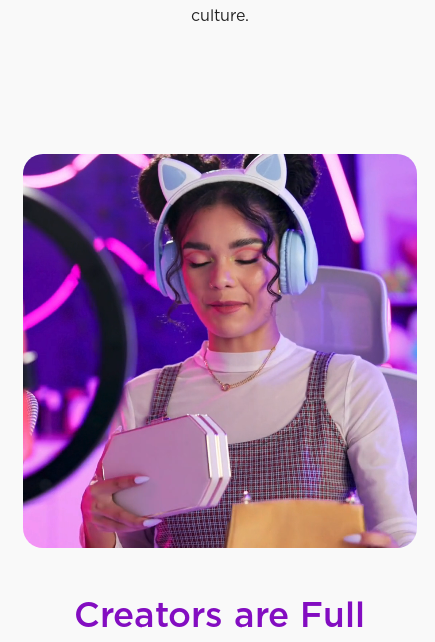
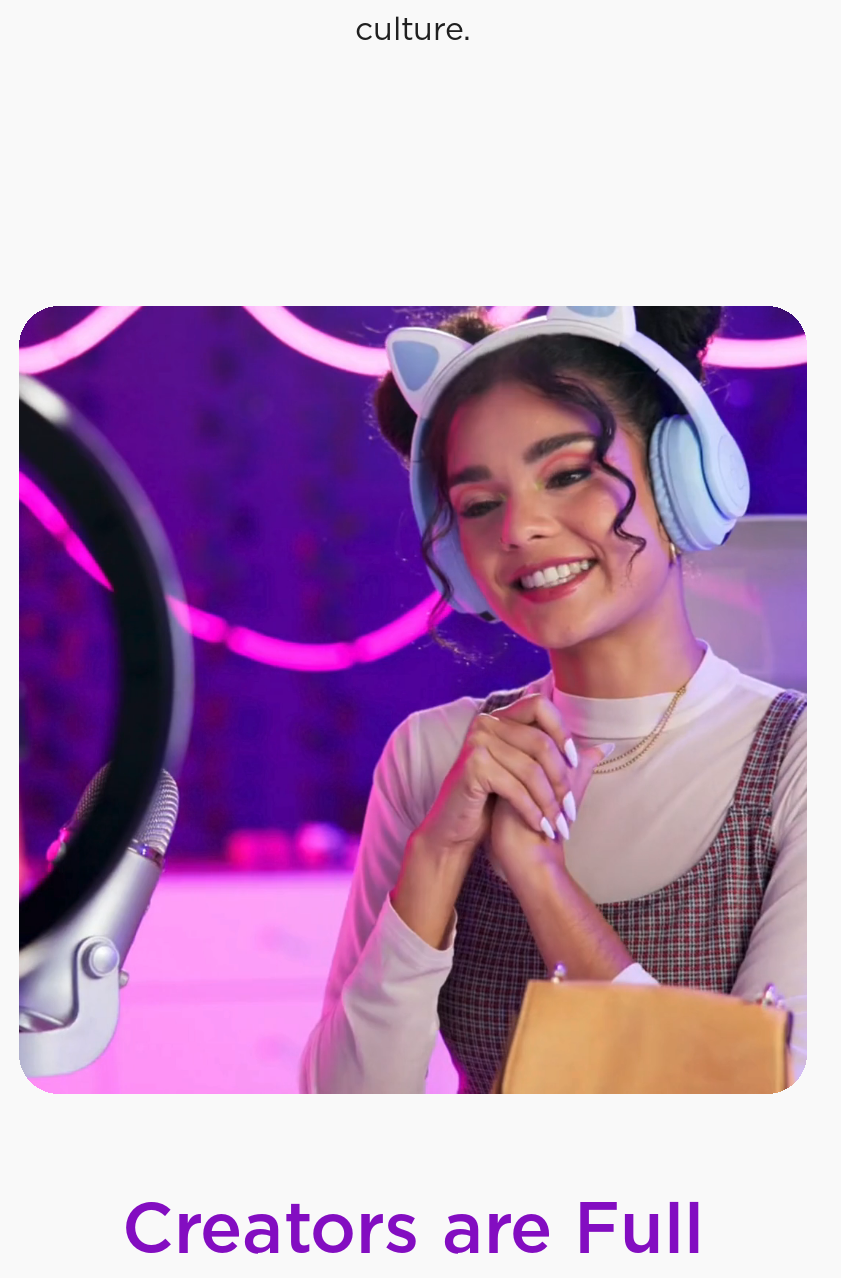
[22,153,418,549] [image] -> [17,304,809,1096] [image]

